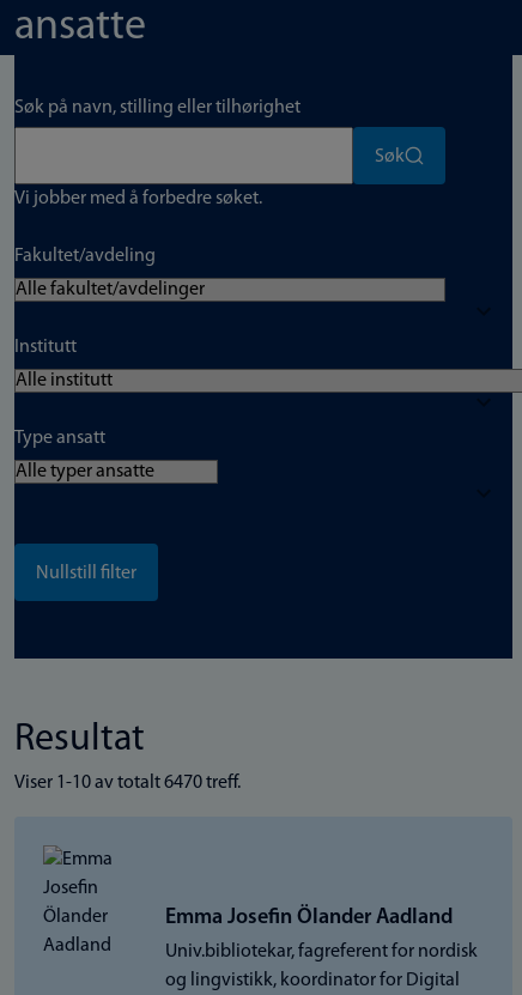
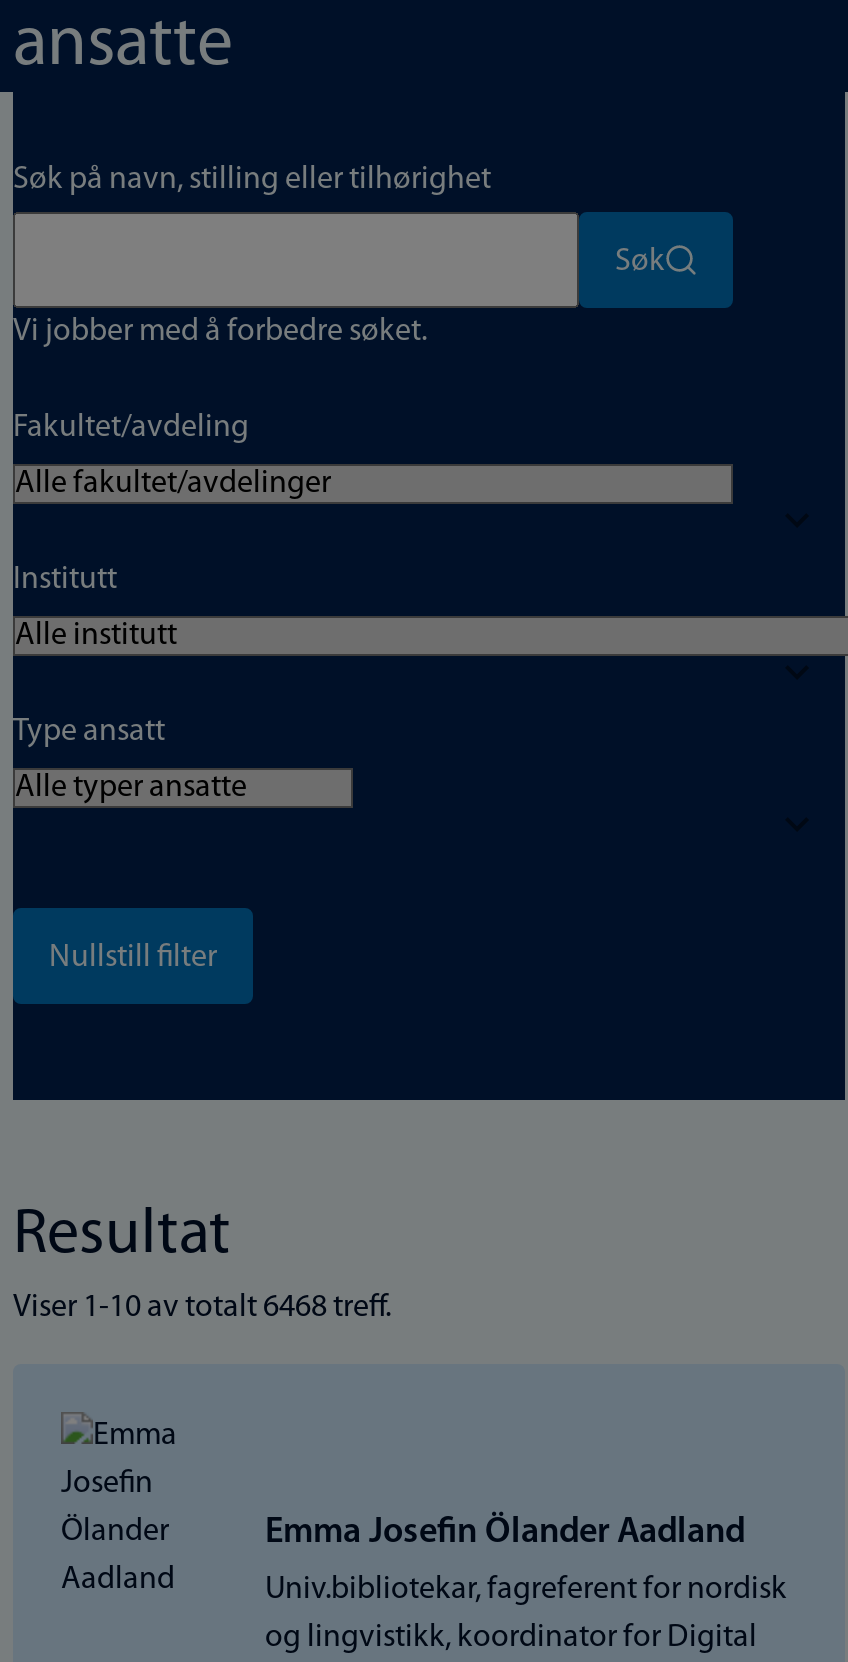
[14,773,241,793] Viser 1-10 av totalt 6470 treff. -> [13,1292,391,1324] Viser 1-10 av totalt 6468 treff.

